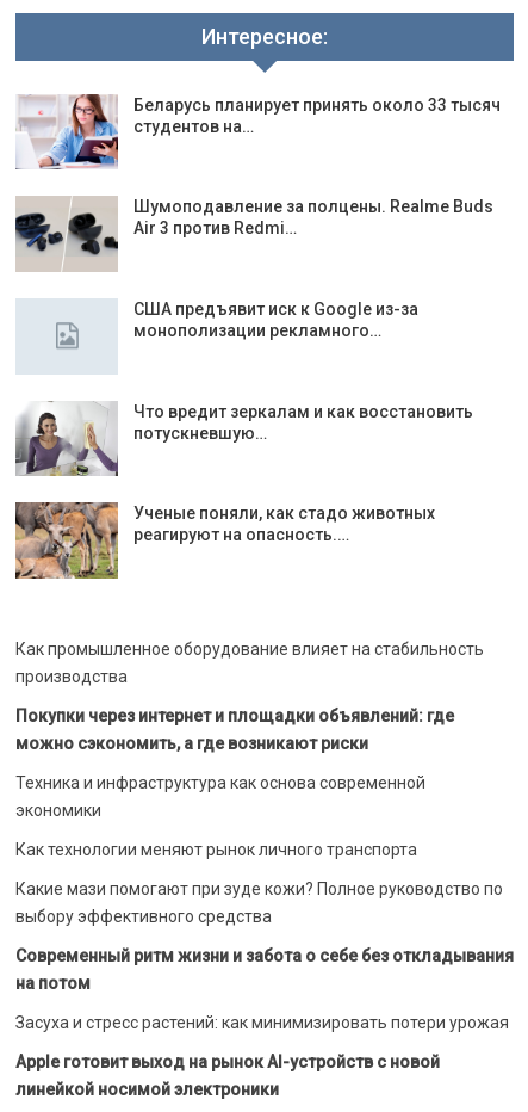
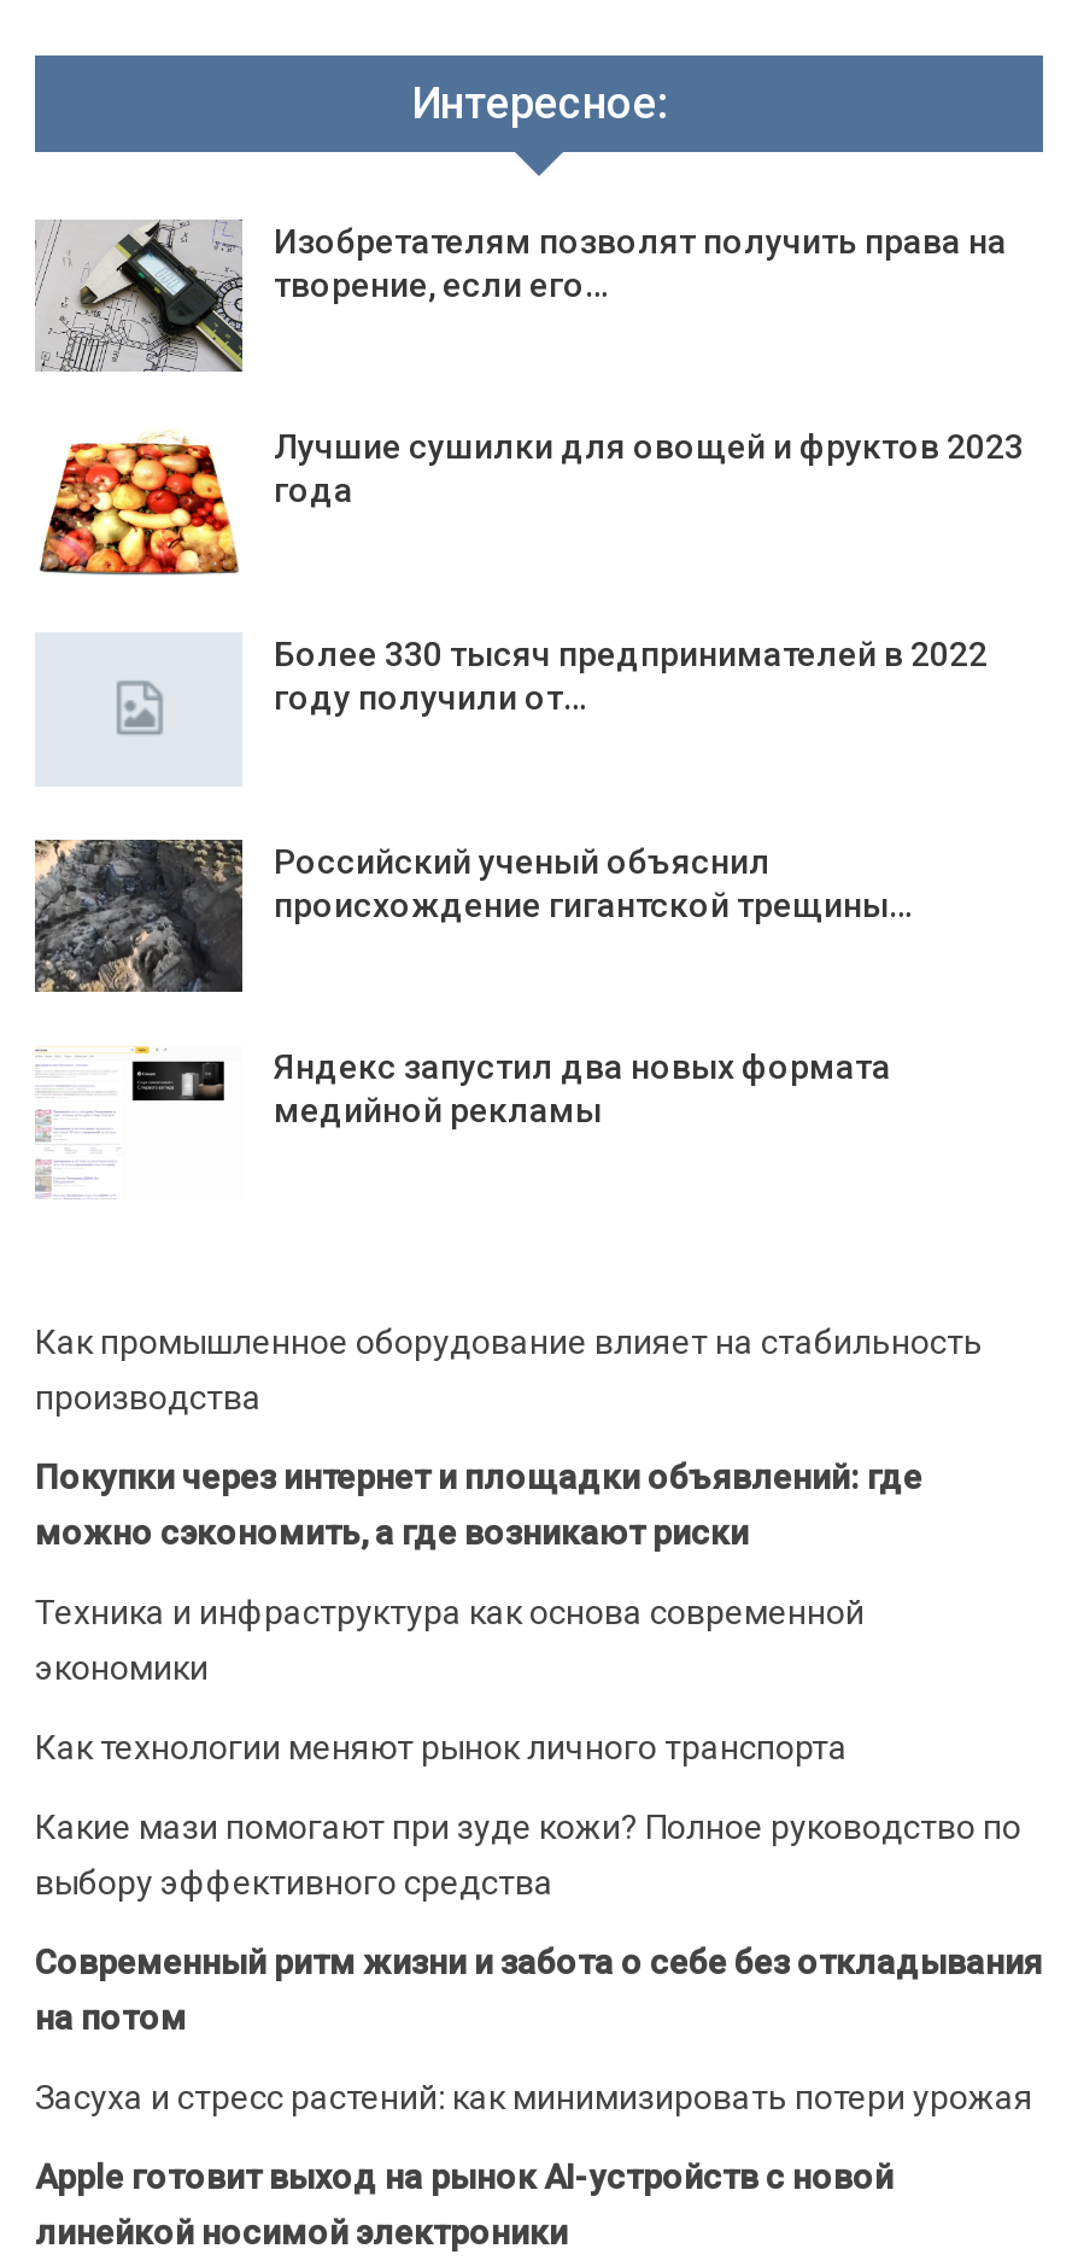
[17,94,501,169] [image] | Беларусь планирует принять около 33 тысяч | студентов на… -> [35,220,1007,374] [image] | Изобретателям позволят получить права на | творение, если его…
[14,196,493,272] [image] | Шумоподавление за полцены. Realme Buds | Air 3 против Redmi… -> [35,427,1024,577] [image] | Лучшие сушилки для овощей и фруктов 2023 | года
[133,299,418,340] США предъявит иск к Google из-за | монополизации рекламного… -> [274,635,988,717] Более 330 тысяч предпринимателей в 2022 | году получили от…
[14,401,473,477] [image] | Что вредит зеркалам и как восстановить | потускневшую… -> [33,837,913,994] [image] | Российский ученый объяснил | происхождение гигантской трещины…
[14,501,435,580] [image] | Ученые поняли, как стадо животных | реагируют на опасность.… -> [35,1045,891,1199] [image] | Яндекс запустил два новых формата | медийной рекламы

